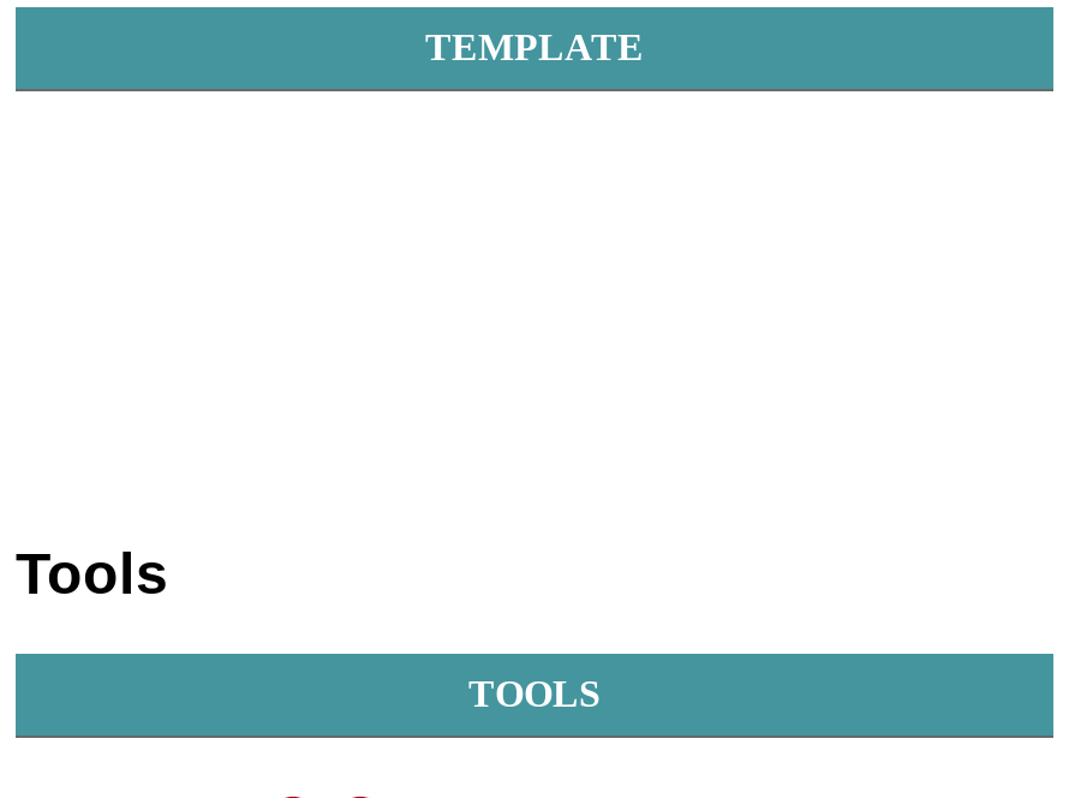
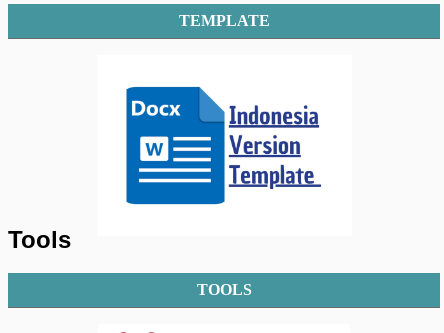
none -> [125,86,322,205] [image]

